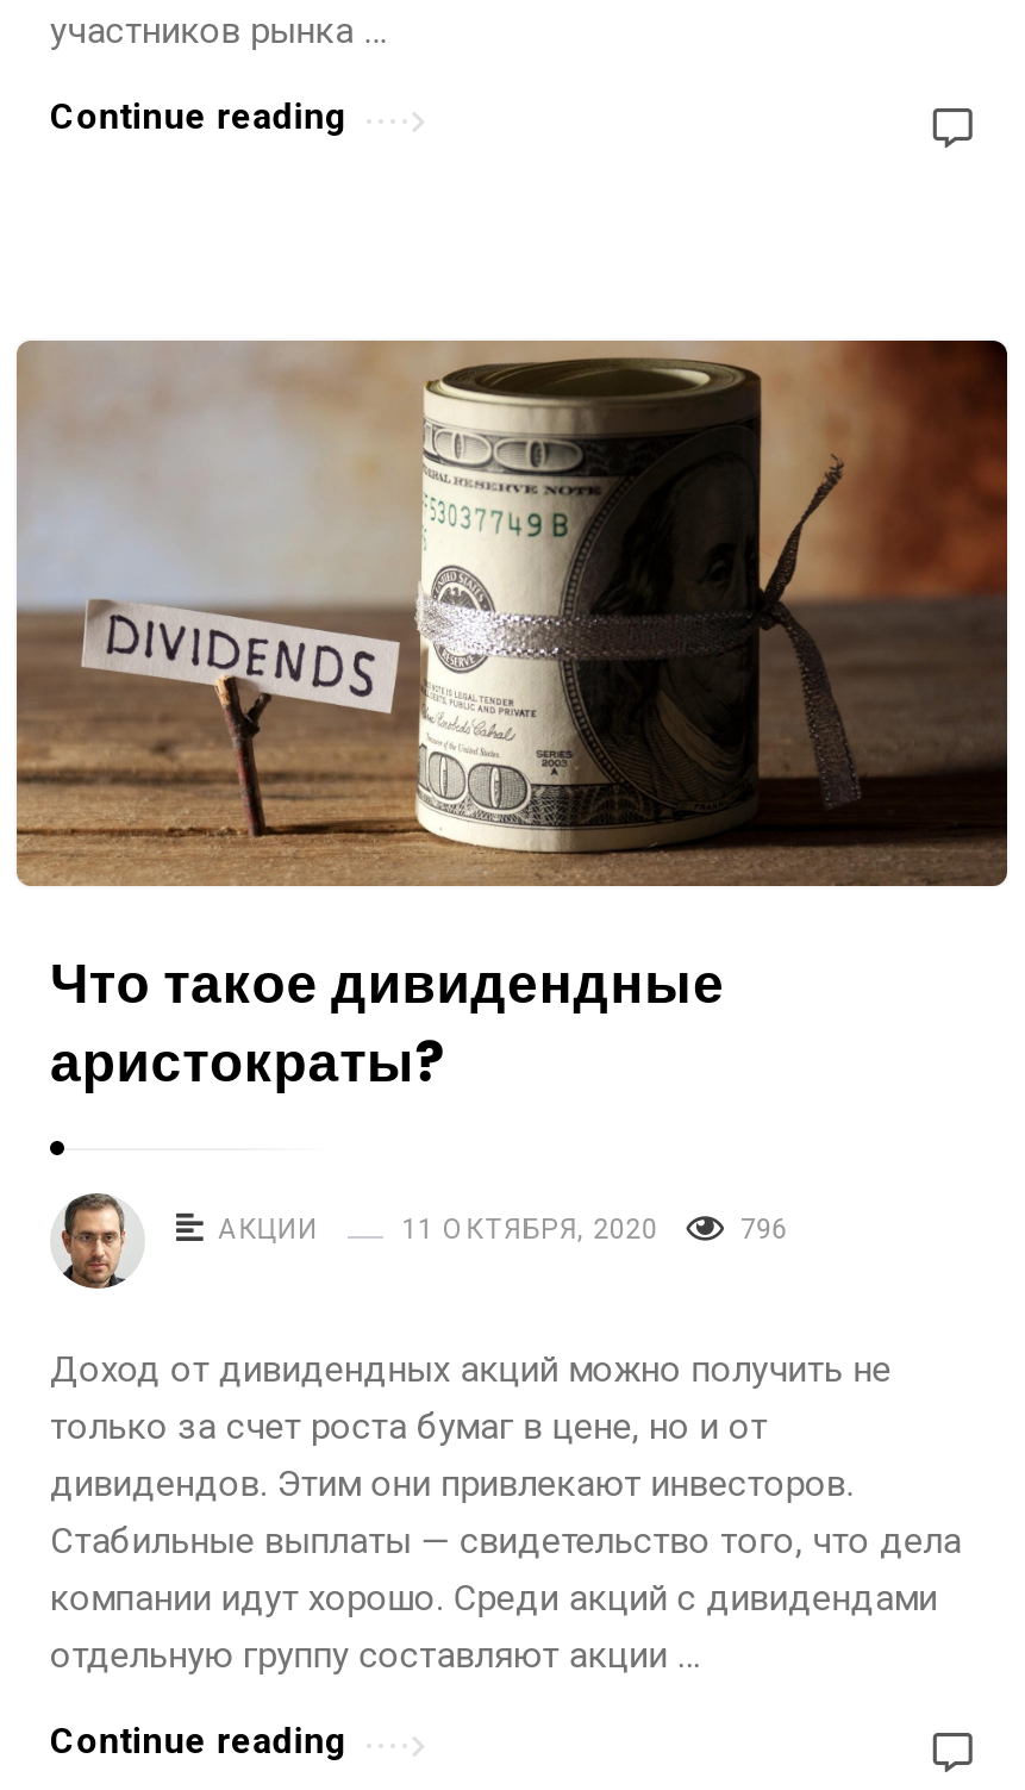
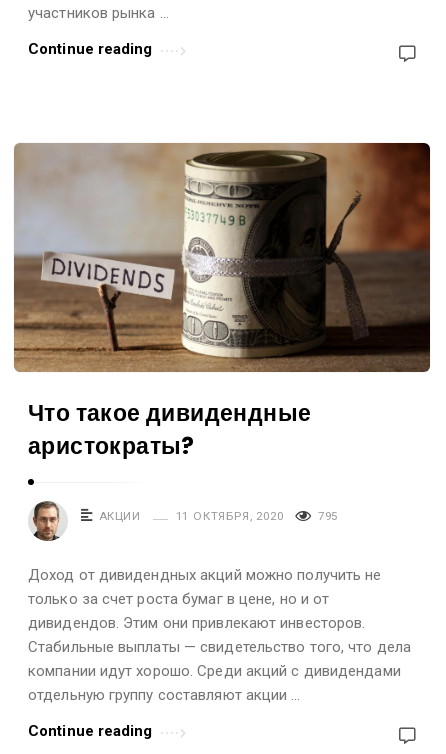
[740,1213,788,1246] 796 -> [318,509,338,523] 795

